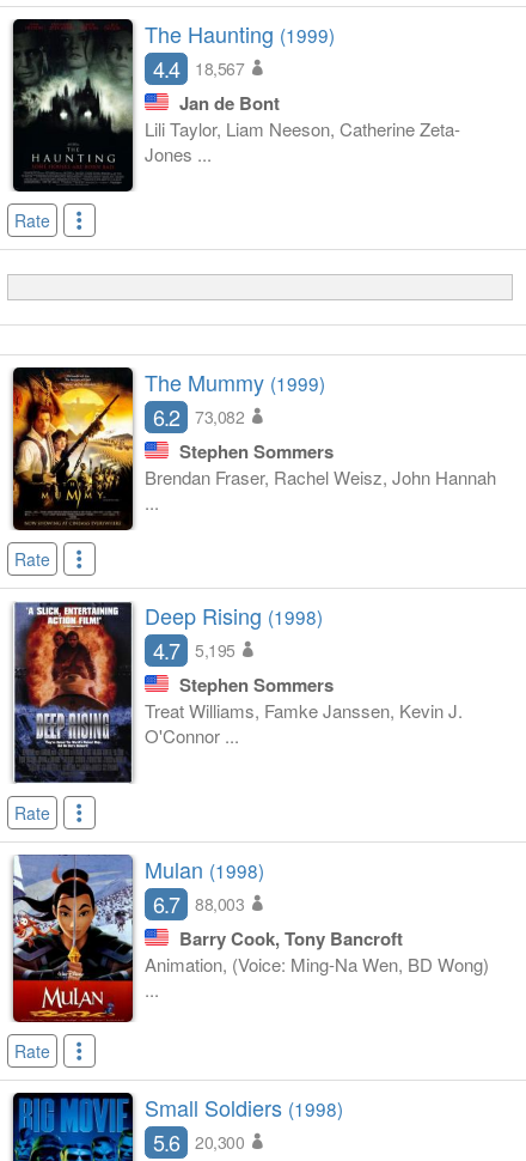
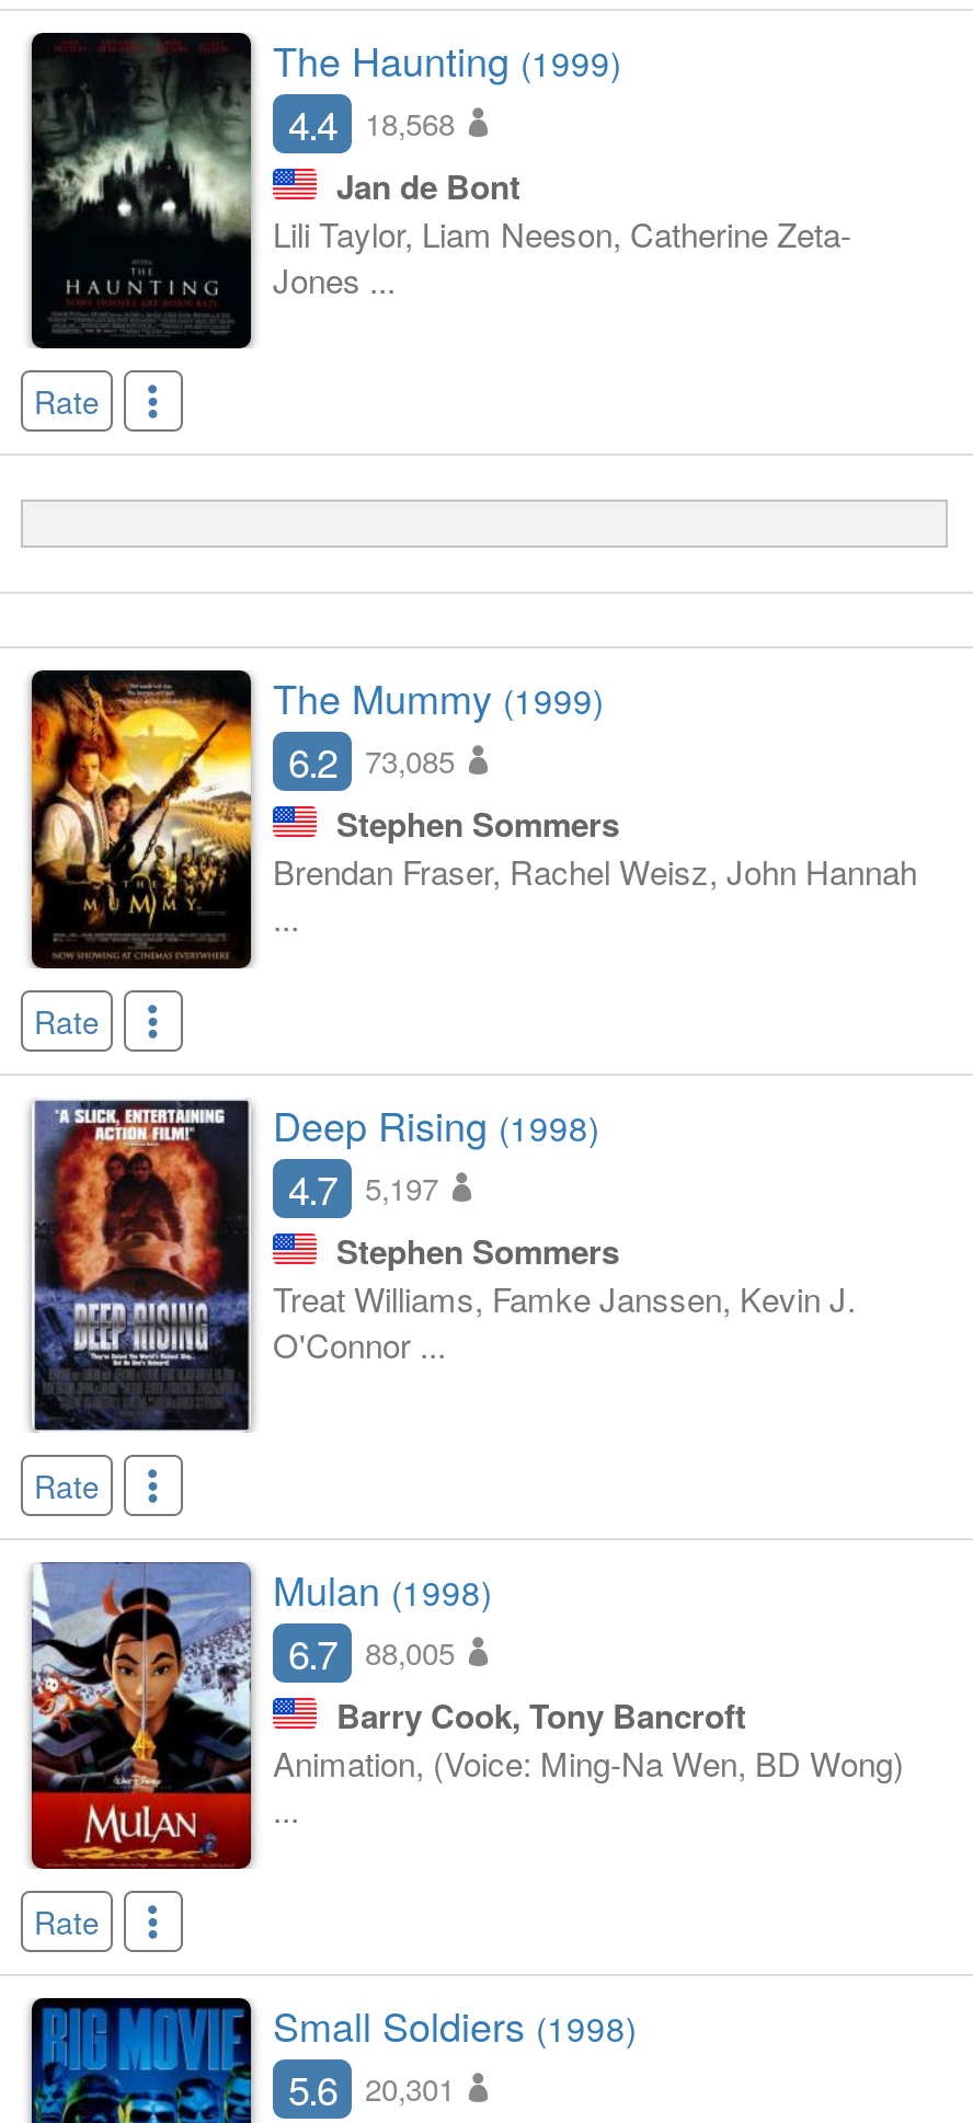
[153,52,248,83] 4.4 18,567 -> [288,93,462,150] 4.4 18,568
[153,400,248,432] 6.2 73,082 -> [288,731,462,788] 6.2 73,085
[153,634,239,665] 4.7 5,195 -> [288,1158,446,1215] 4.7 5,197
[153,888,248,919] 6.7 88,003 -> [288,1623,462,1680] 6.7 88,005
[153,1126,248,1157] 5.6 20,300 -> [288,2059,462,2116] 5.6 20,301

